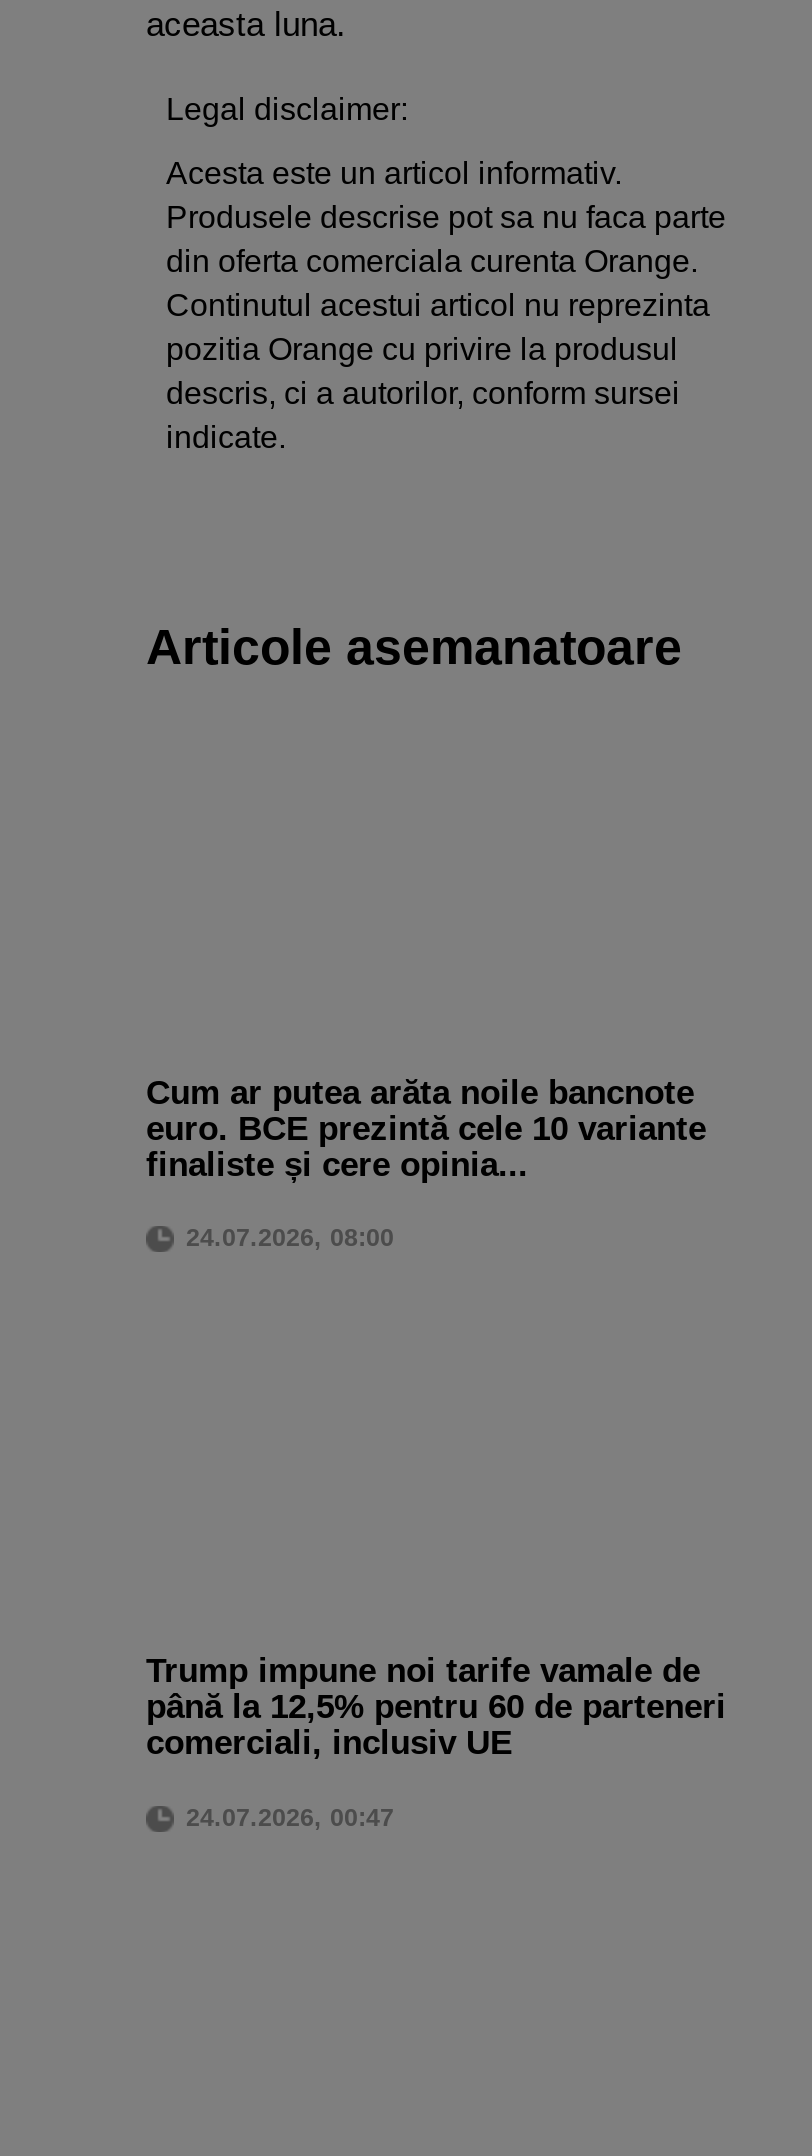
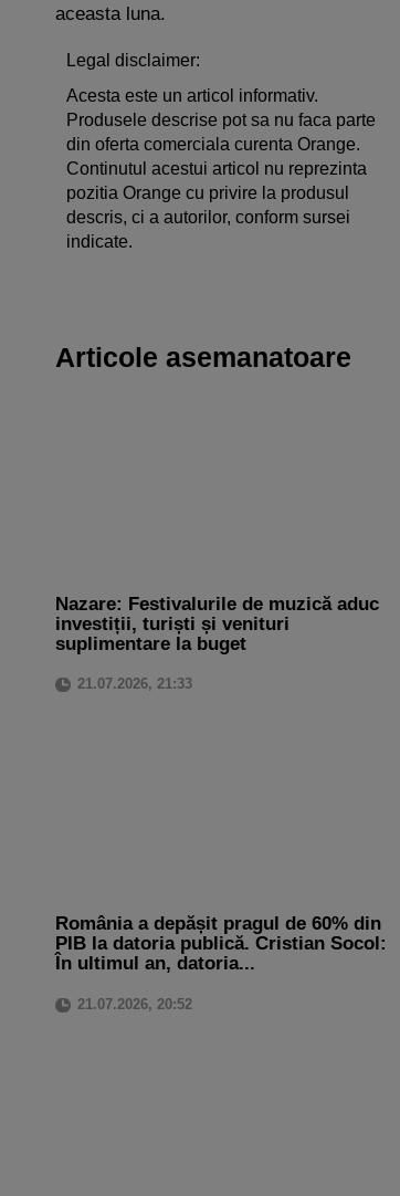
[146,1074,706,1184] Cum ar putea arăta noile bancnote | euro. BCE prezintă cele 10 variante | finaliste și cere opinia... -> [55,594,379,654] Nazare: Festivalurile de muzică aduc | investiții, turiști și venituri | suplimentare la buget
[186,1225,394,1253] 24.07.2026, 08:00 -> [77,677,192,692] 21.07.2026, 21:33
[146,1653,726,1763] Trump impune noi tarife vamale de | până la 12,5% pentru 60 de parteneri | comerciali, inclusiv UE -> [55,913,387,974] România a depășit pragul de 60% din | PIB la datoria publică. Cristian Socol: | În ultimul an, datoria...
[186,1804,394,1832] 24.07.2026, 00:47 -> [77,997,192,1012] 21.07.2026, 20:52

